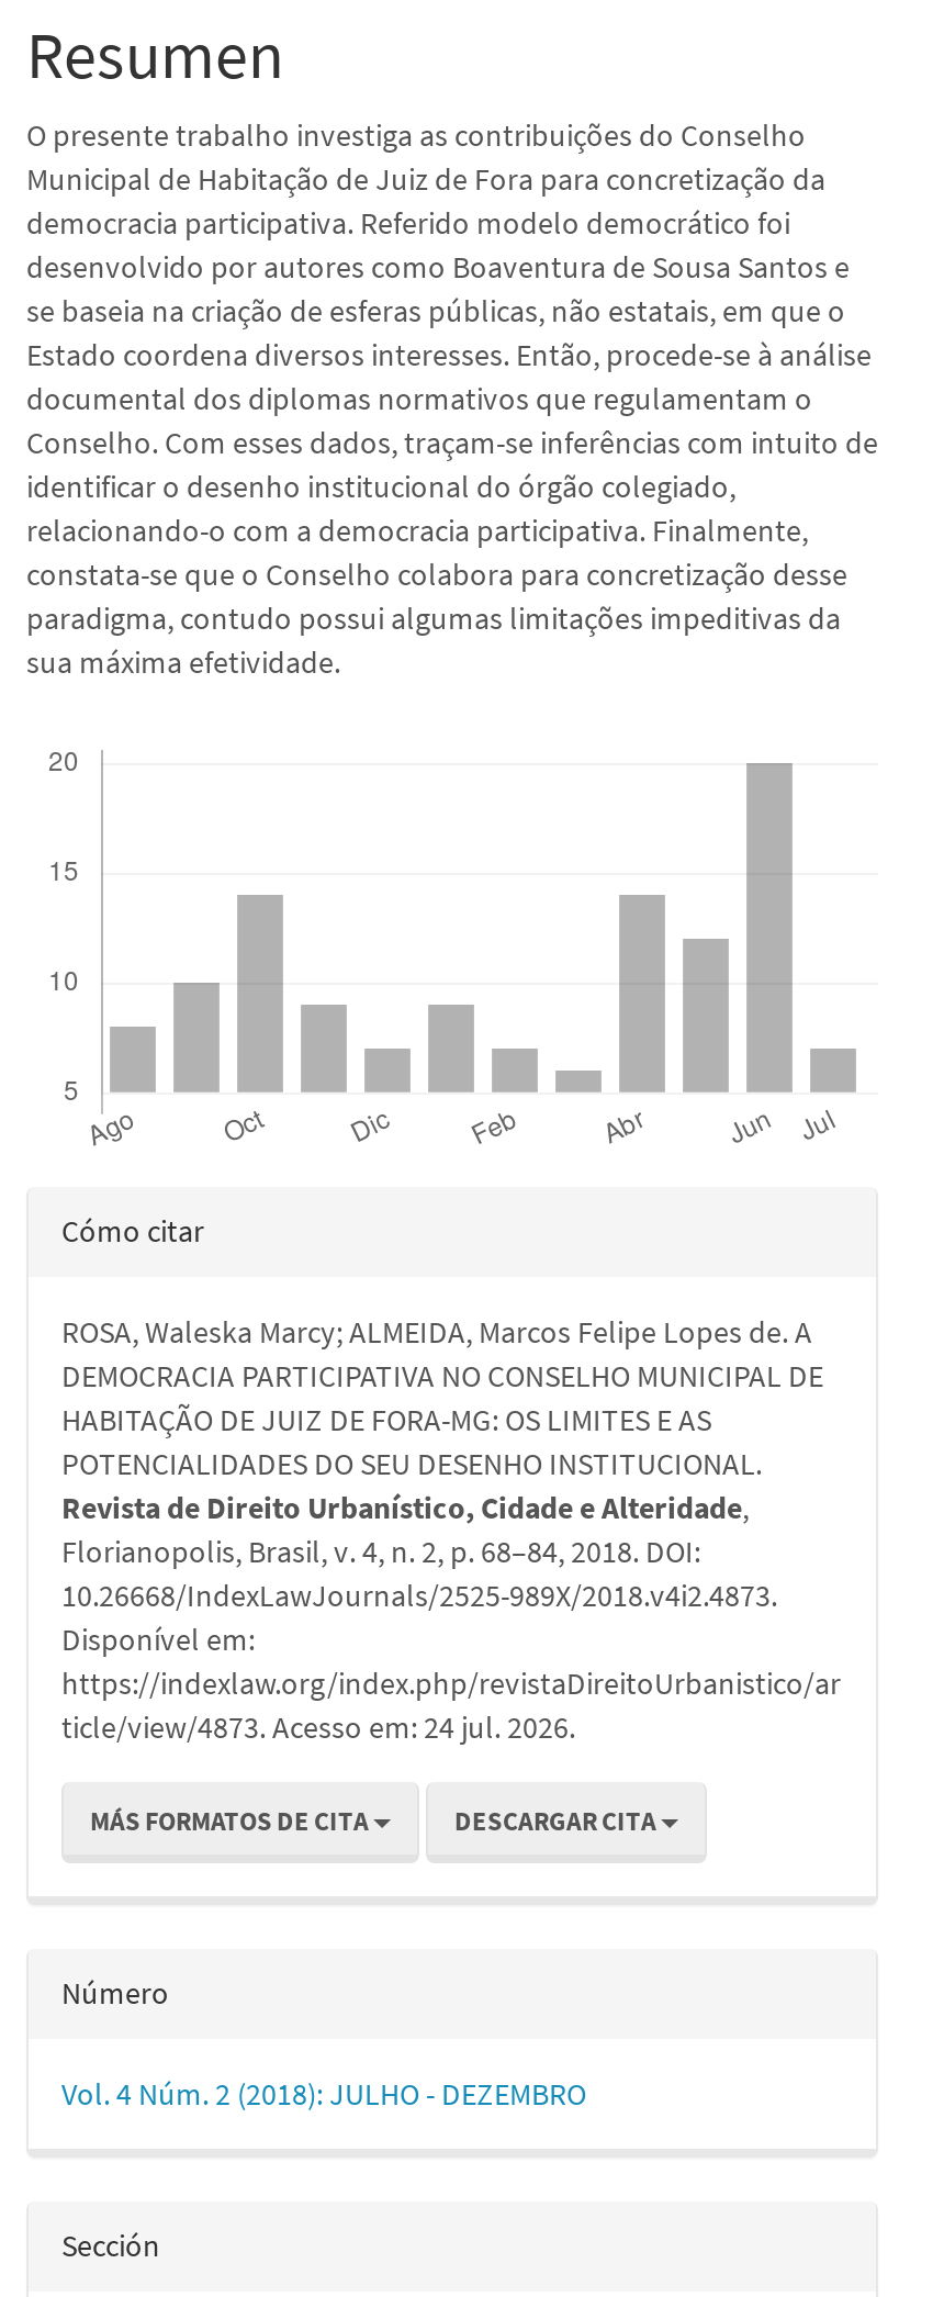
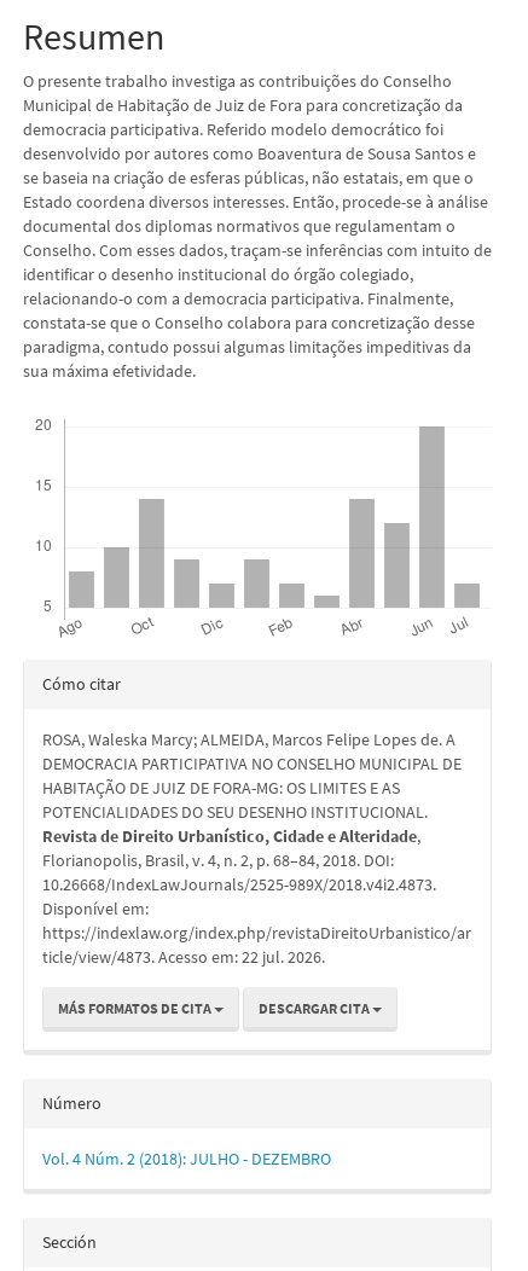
[61,1706,575,1746] ticle/view/4873. Acesso em: 24 jul. 2026. -> [42,945,325,967] ticle/view/4873. Acesso em: 22 jul. 2026.

